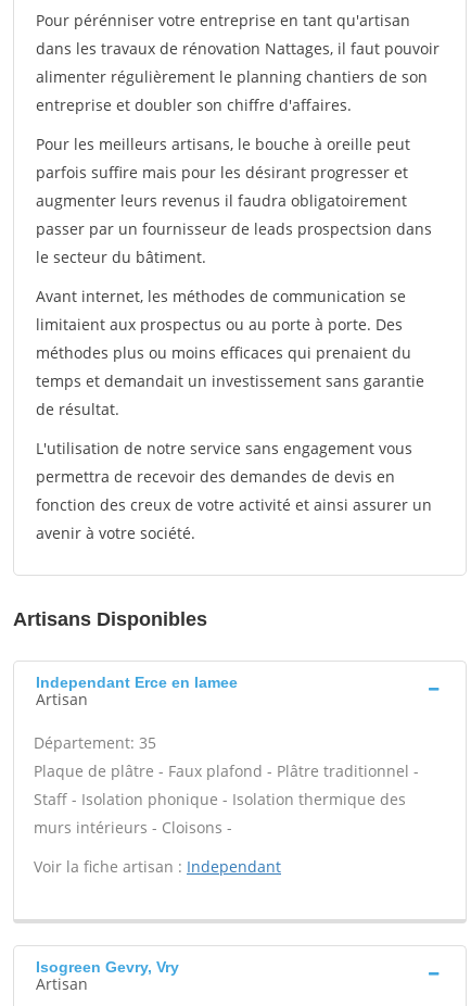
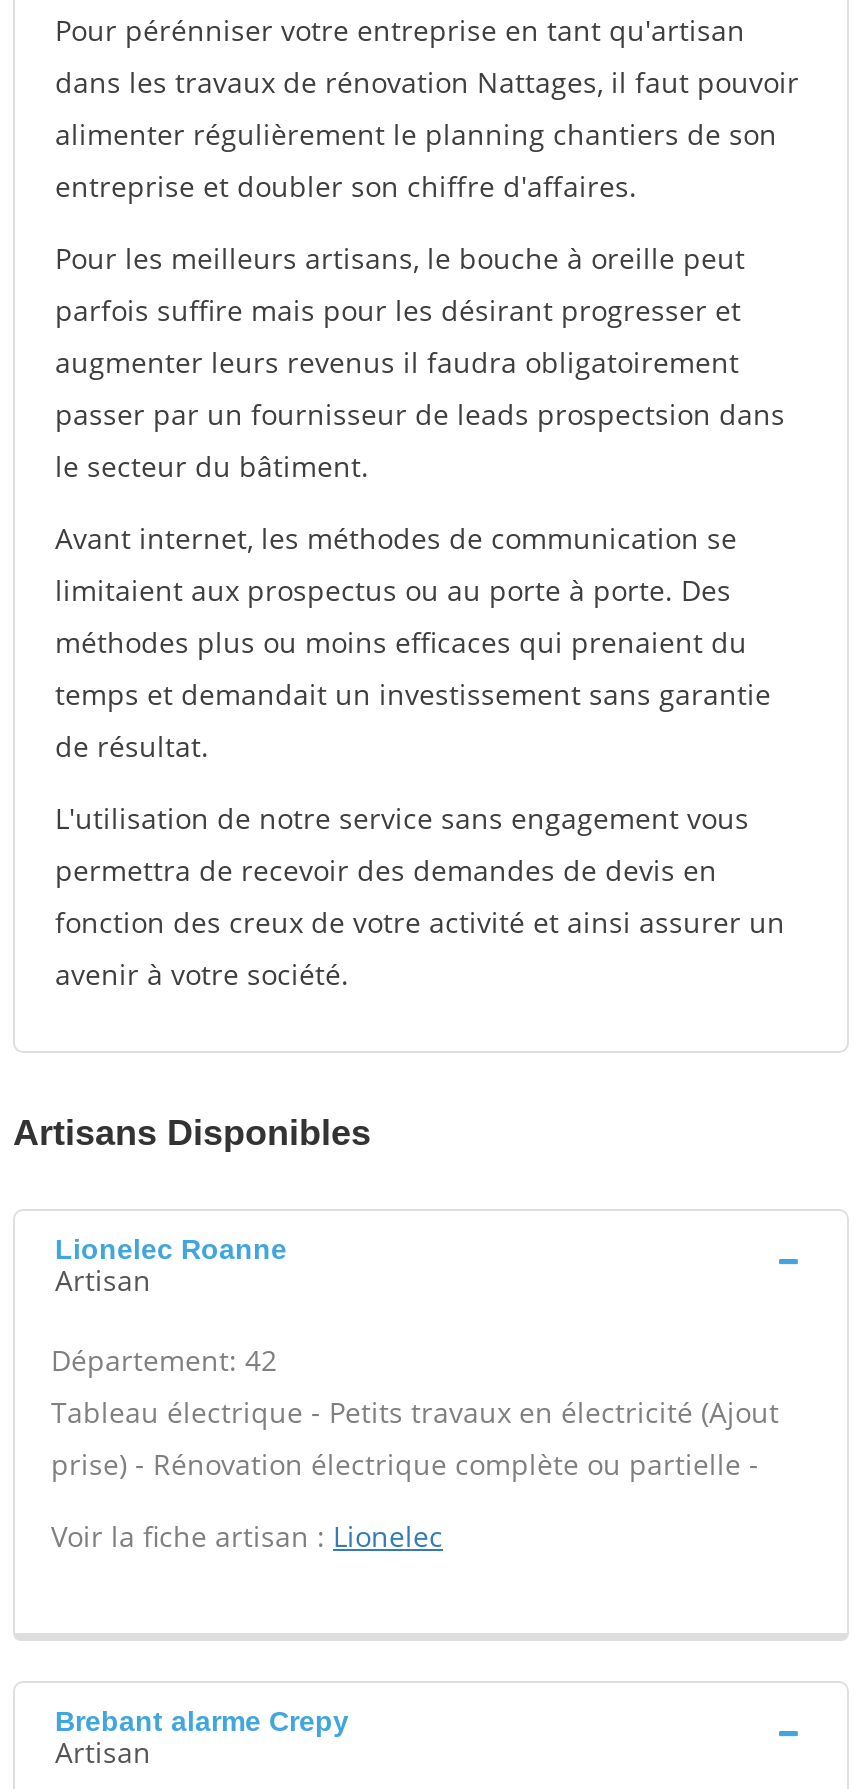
[36,674,238,691] Independant Erce en lamee -> [55,1233,287,1265] Lionelec Roanne
[34,732,419,838] Département: 35 | Plaque de plâtre - Faux plafond - Plâtre traditionnel - | Staff - Isolation phonique - Isolation thermique des | murs intérieurs - Cloisons - -> [51,1341,779,1483] Département: 42 | Tableau électrique - Petits travaux en électricité (Ajout | prise) - Rénovation électrique complète ou partielle -
[34,856,281,877] Voir la fiche artisan : Independant -> [51,1517,443,1555] Voir la fiche artisan : Lionelec
[36,958,179,976] Isogreen Gevry, Vry -> [55,1705,349,1737] Brebant alarme Crepy

